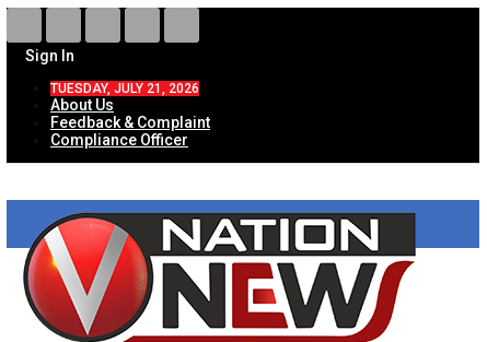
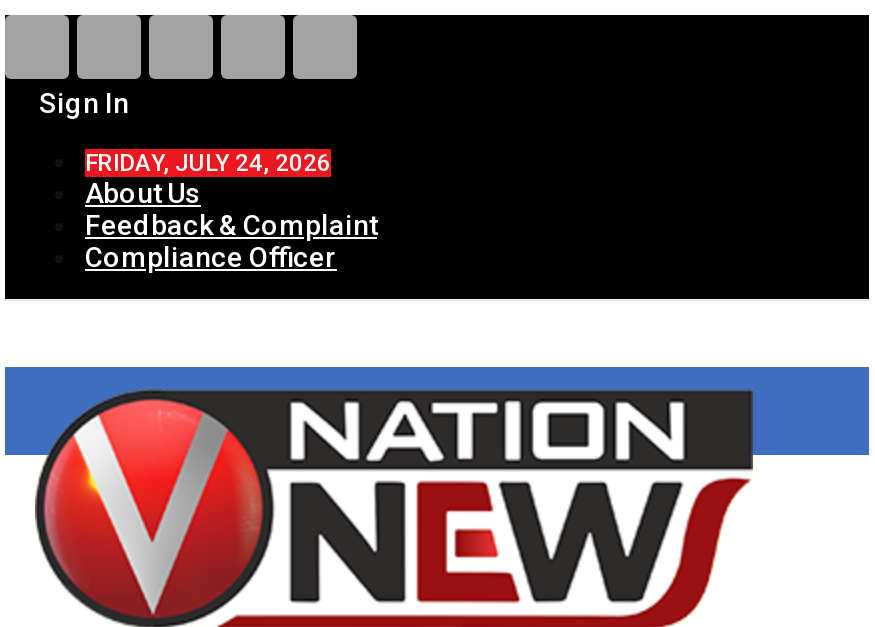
[50,81,199,96] TUESDAY, JULY 21, 2026 -> [85,149,331,177] FRIDAY, JULY 24, 2026

